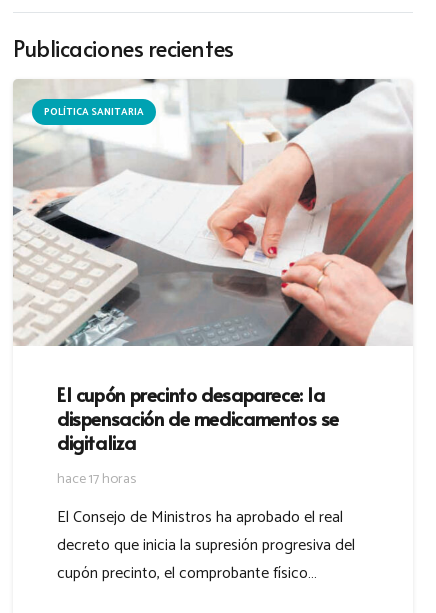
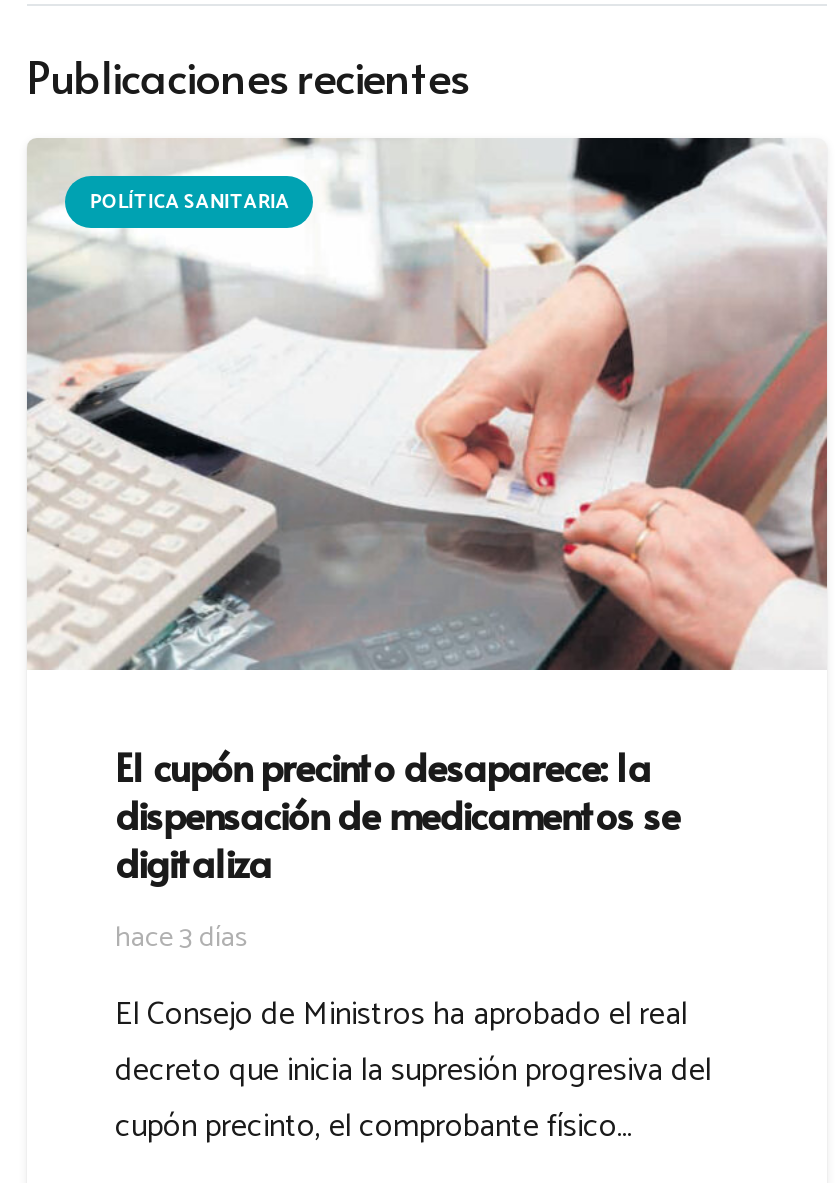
[57,467,136,491] hace 17 horas -> [115,913,247,961] hace 3 días

